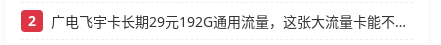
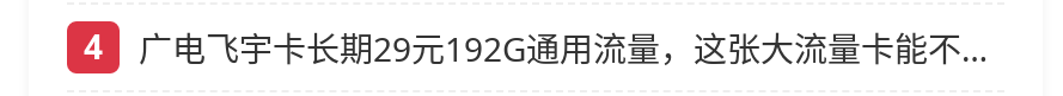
[28,11,36,30] 2 -> [84,25,103,70] 4

